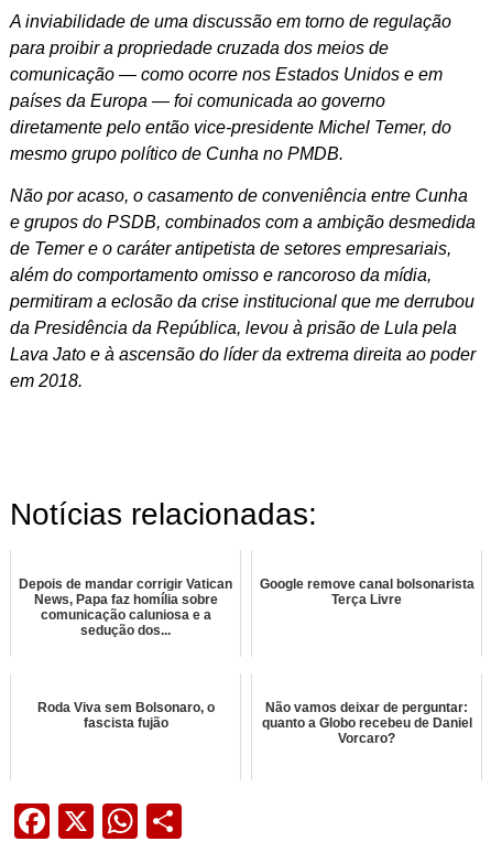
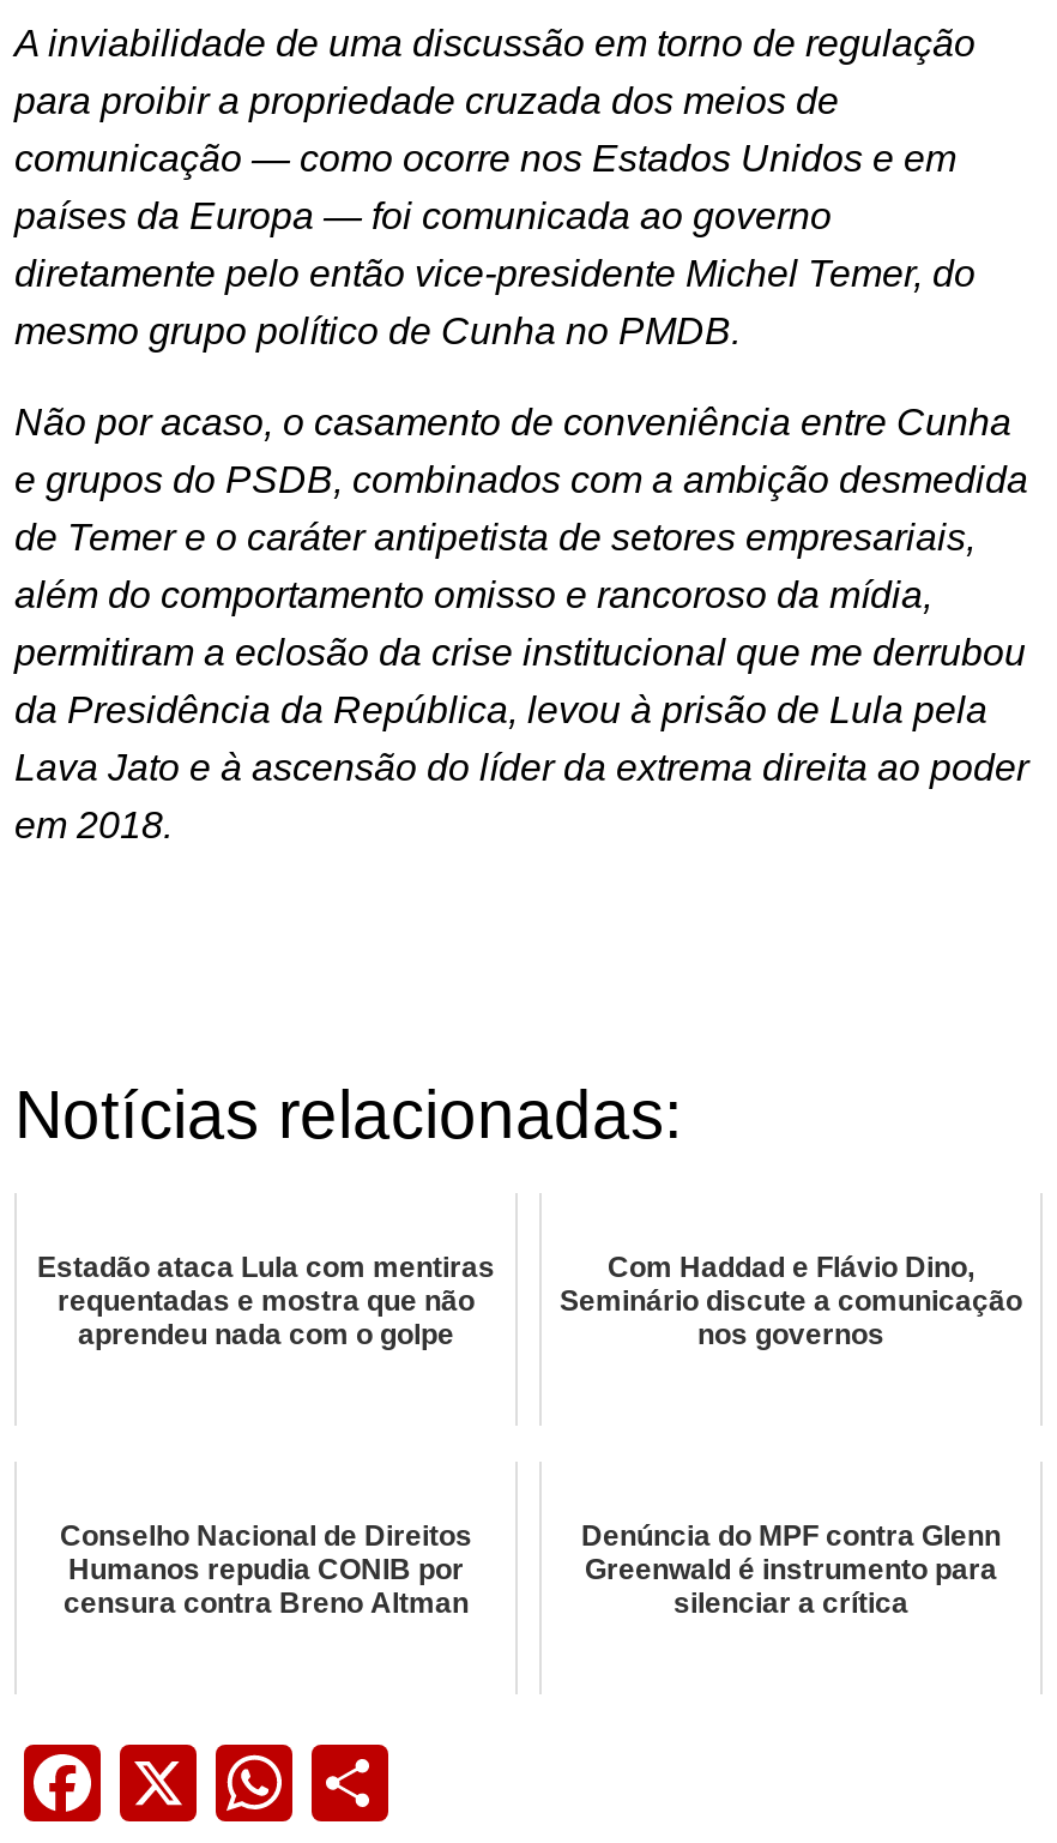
[19,576,232,638] Depois de mandar corrigir Vatican | News, Papa faz homília sobre | comunicação caluniosa e a | sedução dos... -> [37,1249,495,1350] Estadão ataca Lula com mentiras | requentadas e mostra que não | aprendeu nada com o golpe
[259,576,474,607] Google remove canal bolsonarista | Terça Livre -> [560,1249,1022,1350] Com Haddad e Flávio Dino, | Seminário discute a comunicação | nos governos
[37,699,214,730] Roda Viva sem Bolsonaro, o | fascista fujão -> [60,1518,472,1619] Conselho Nacional de Direitos | Humanos repudia CONIB por | censura contra Breno Altman
[261,699,472,746] Não vamos deixar de perguntar: | quanto a Globo recebeu de Daniel | Vorcaro? -> [581,1518,1001,1619] Denúncia do MPF contra Glenn | Greenwald é instrumento para | silenciar a crítica

